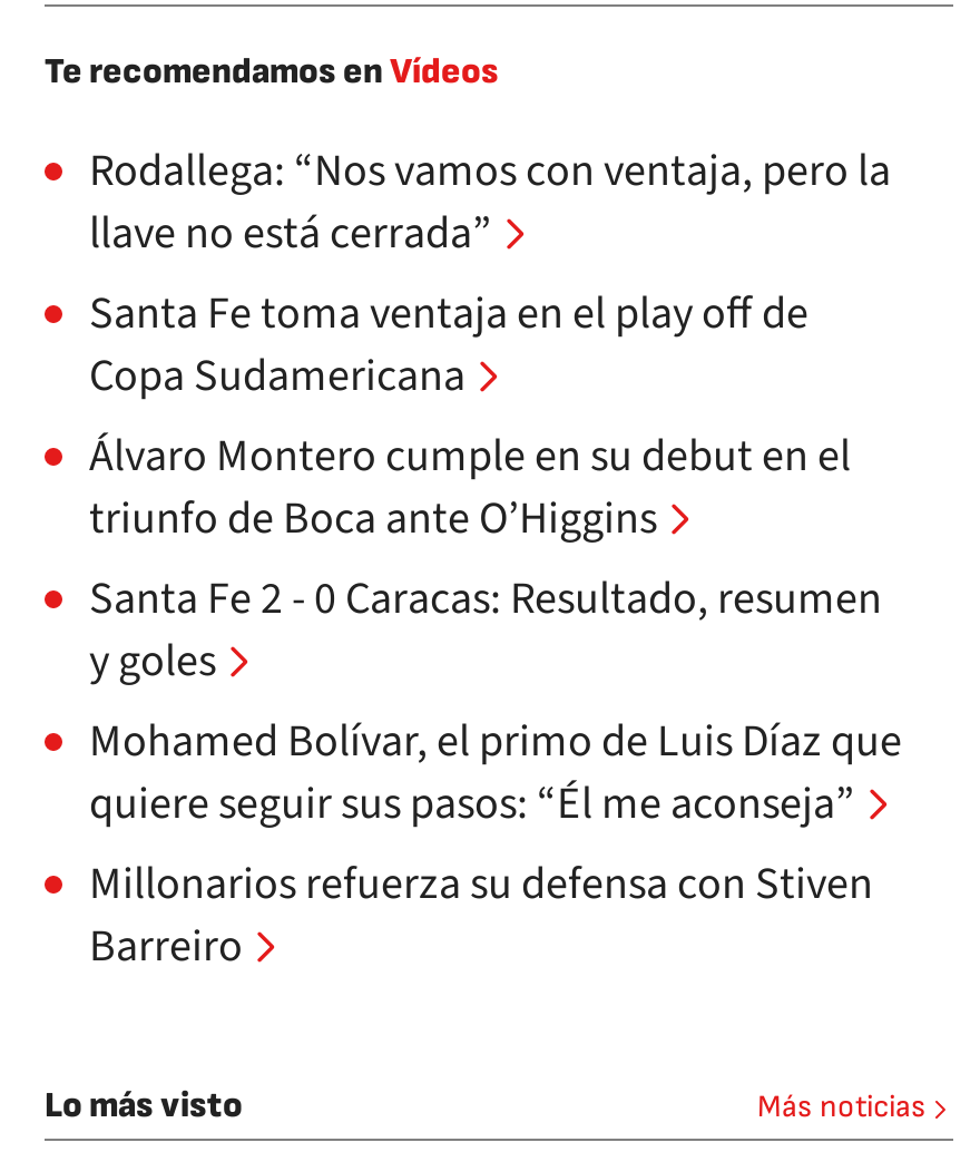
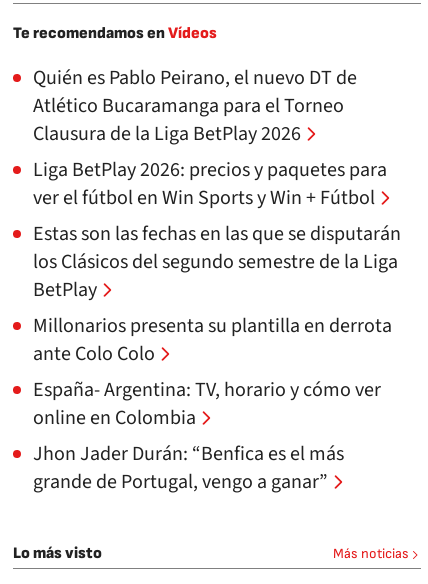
[89,140,902,978] Rodallega: “Nos vamos con ventaja, pero la | llave no está cerrada” | Santa Fe toma ventaja en el play off de | Copa Sudamericana | Álvaro Montero cumple en su debut en el | triunfo de Boca ante O’Higgins | Santa Fe 2 - 0 Caracas: Resultado, resumen | y goles | Mohamed Bolívar, el primo de Luis Díaz que | quiere seguir sus pasos: “Él me aconseja” | Millonarios refuerza su defensa con Stiven | Barreiro -> [33,64,401,496] Quién es Pablo Peirano, el nuevo DT de | Atlético Bucaramanga para el Torneo | Clausura de la Liga BetPlay 2026 | Liga BetPlay 2026: precios y paquetes para | ver el fútbol en Win Sports y Win + Fútbol | Estas son las fechas en las que se disputarán | los Clásicos del segundo semestre de la Liga | BetPlay | Millonarios presenta su plantilla en derrota | ante Colo Colo | España- Argentina: TV, horario y cómo ver | online en Colombia | Jhon Jader Durán: “Benfica es el más | grande de Portugal, vengo a ganar”

